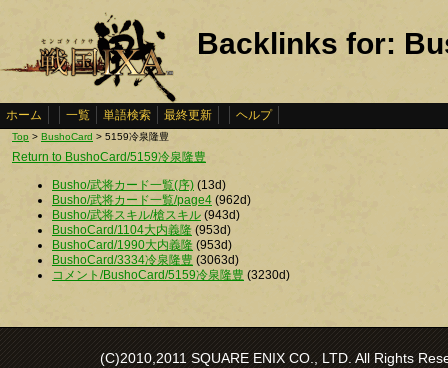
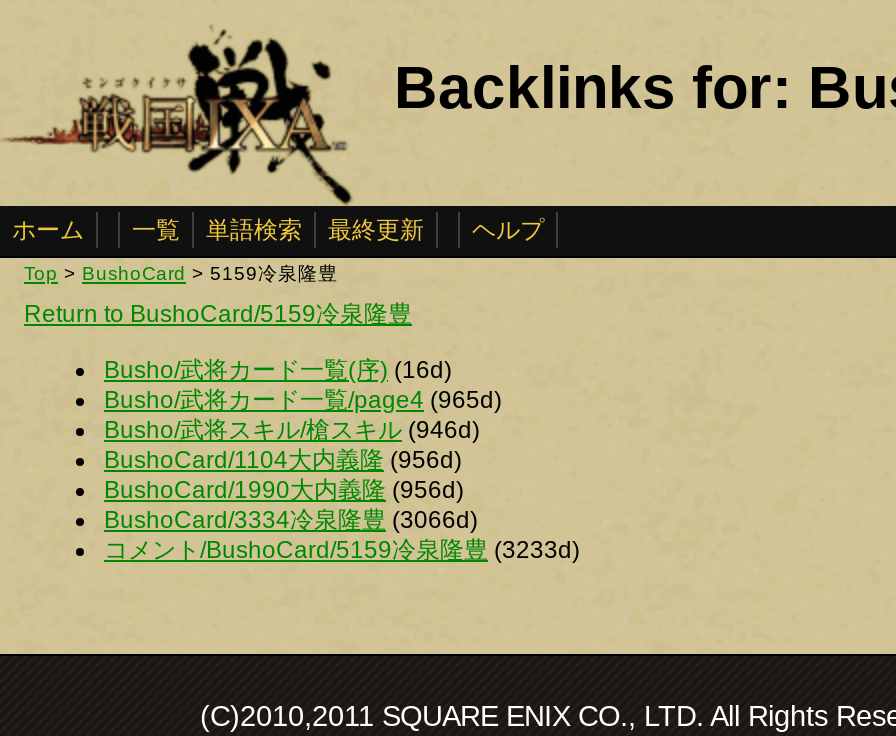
[52,178,226,192] Busho/武将カード一覧(序) (13d) -> [104,356,452,384] Busho/武将カード一覧(序) (16d)
[52,193,251,207] Busho/武将カード一覧/page4 (962d) -> [104,386,502,414] Busho/武将カード一覧/page4 (965d)
[52,208,240,222] Busho/武将スキル/槍スキル(943d) -> [104,416,480,444] Busho/武将スキル/槍スキル(946d)
[52,223,231,237] BushoCard/1104大内義隆(953d) -> [104,446,462,474] BushoCard/1104大内義隆(956d)
[52,238,232,252] BushoCard/1990大内義隆(953d) -> [104,476,464,504] BushoCard/1990大内義隆(956d)
[52,253,239,267] BushoCard/3334冷泉隆豊(3063d) -> [104,506,478,534] BushoCard/3334冷泉隆豊(3066d)
[52,268,290,282] コメント/BushoCard/5159冷泉隆豊(3230d) -> [104,536,580,564] コメント/BushoCard/5159冷泉隆豊(3233d)

